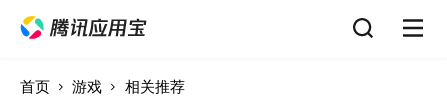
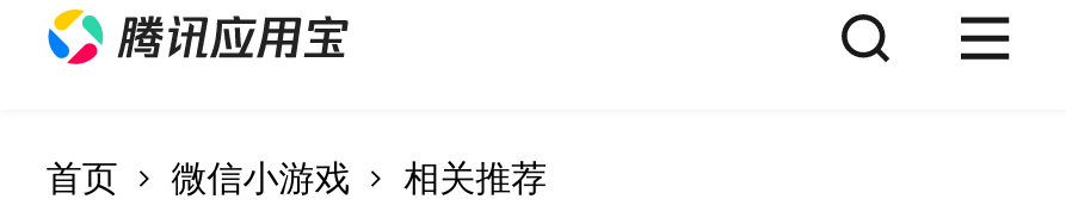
[72,78,102,96] 游戏 -> [171,156,350,199] 微信小游戏

